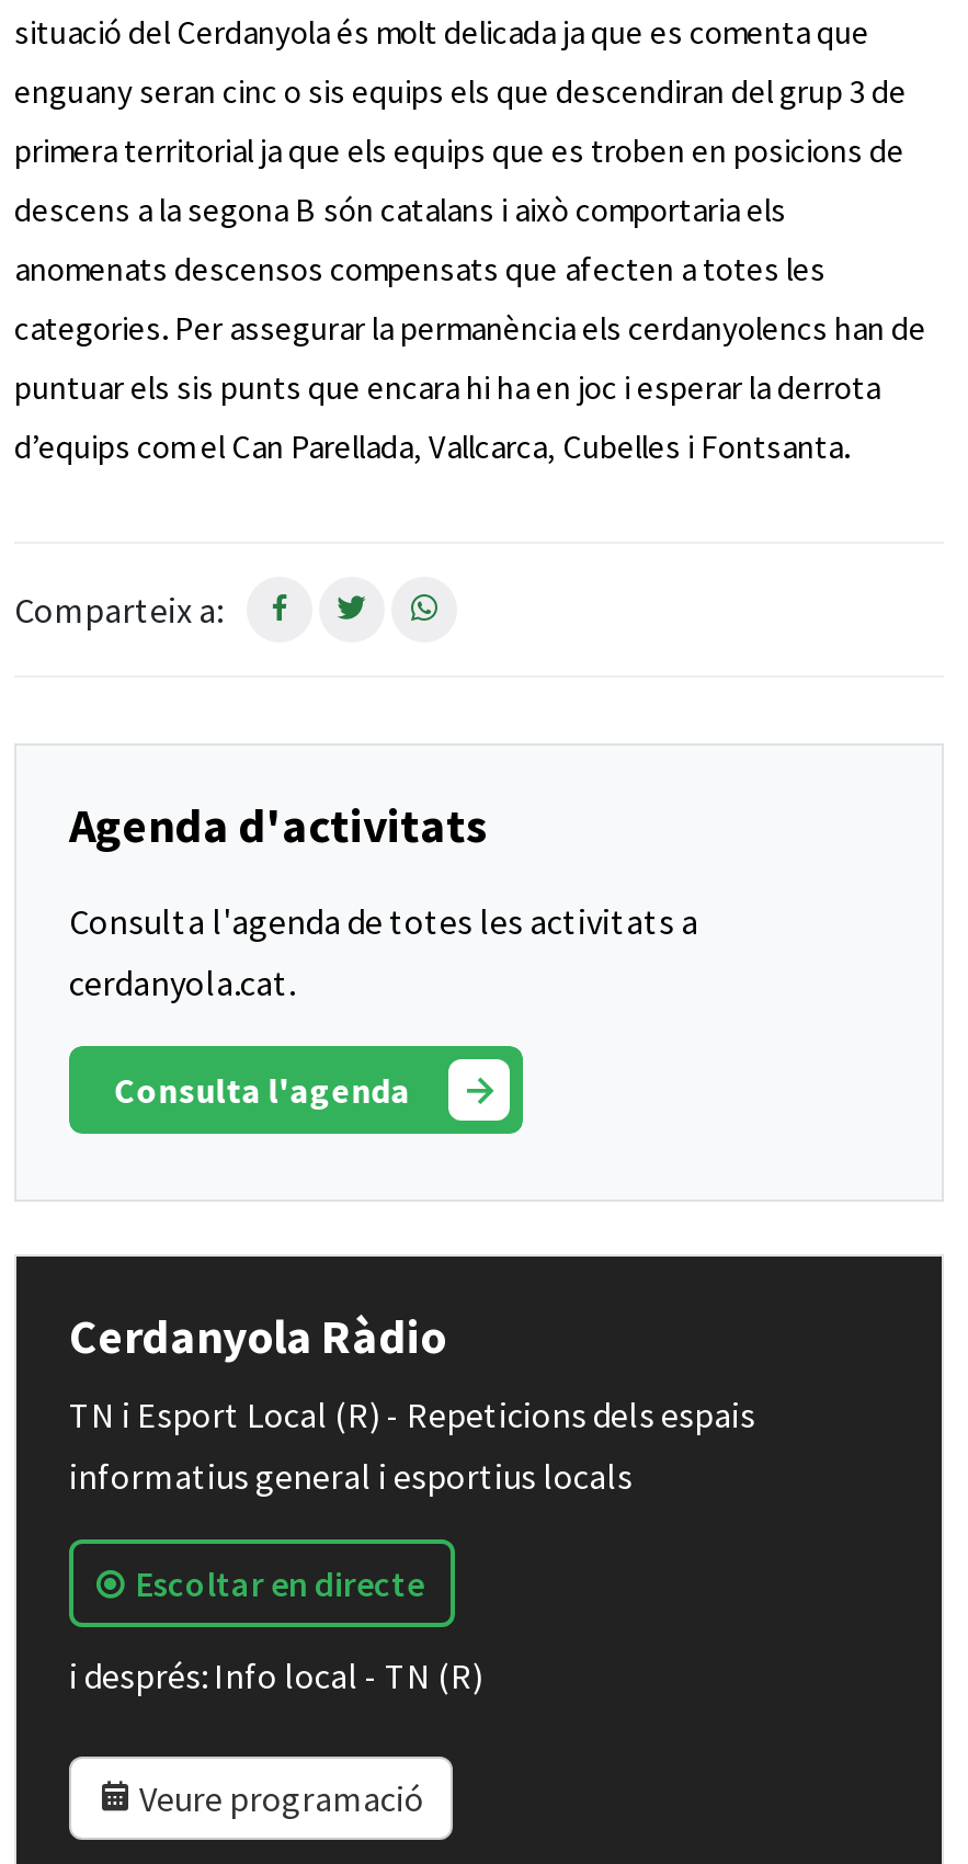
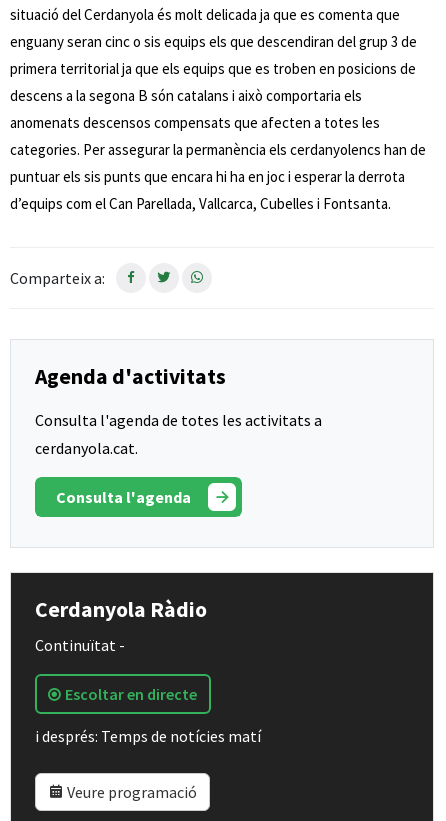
[69,1391,755,1497] TN i Esport Local (R) - Repeticions dels espais | informatius general i esportius locals -> [35,634,125,654] Continuïtat -
[69,1652,483,1696] i després: Info local - TN (R) -> [35,725,261,745] i després: Temps de notícies matí

